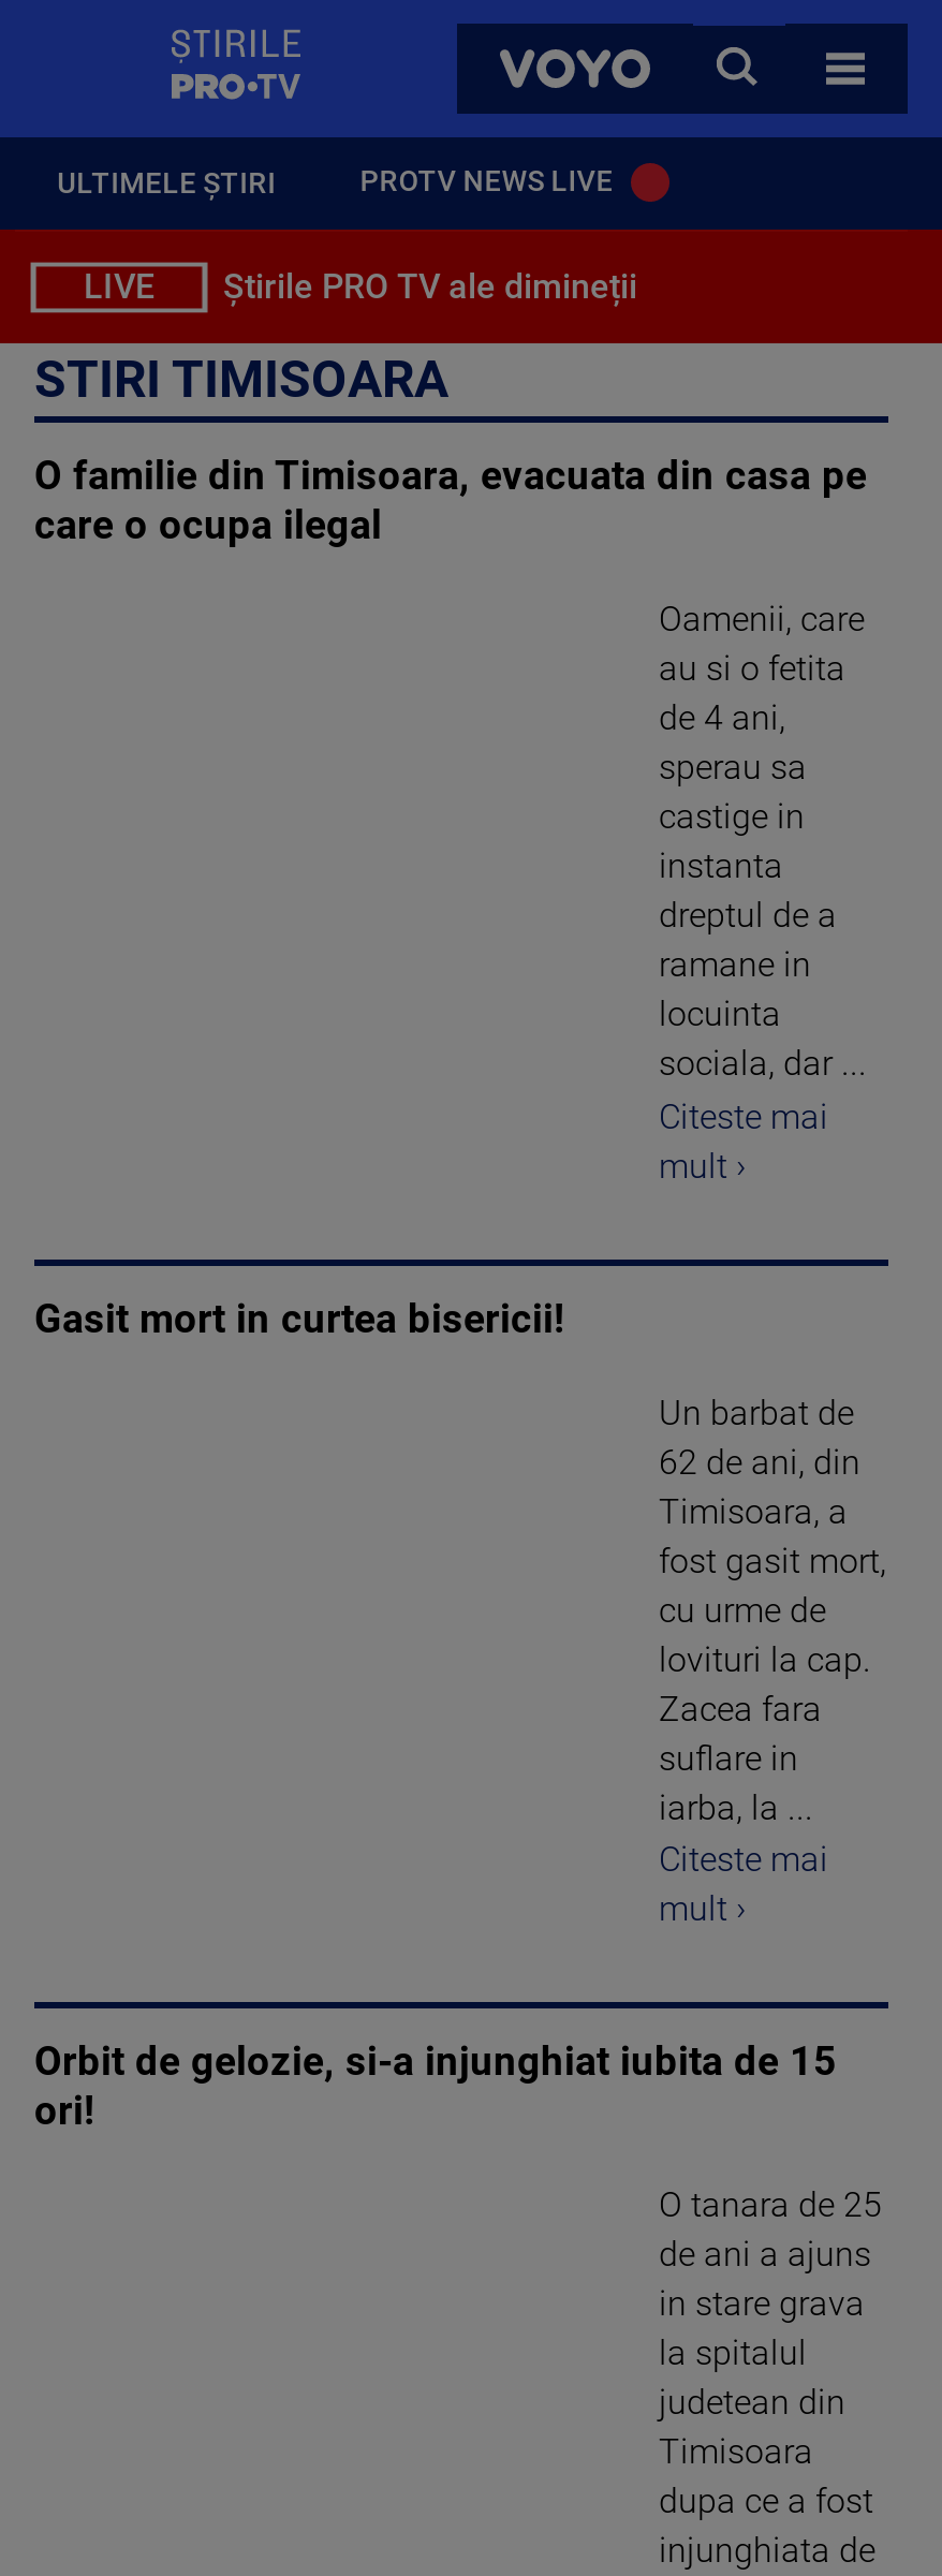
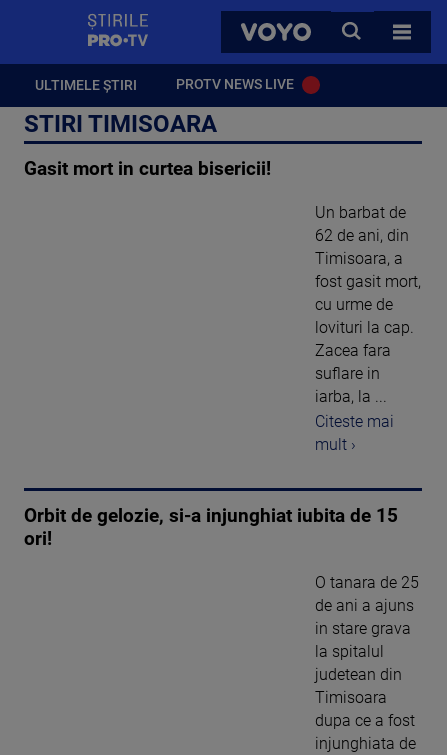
[84,266,637,307] LIVE | Știrile PRO TV ale dimineții -> none
[34,453,867,1186] O familie din Timisoara, evacuata din casa pe | care o ocupa ilegal | Oamenii, care | au si o fetita | de 4 ani, | sperau sa | castige in | instanta | dreptul de a | ramane in | locuinta | sociala, dar ... | Citeste mai | mult › -> none

